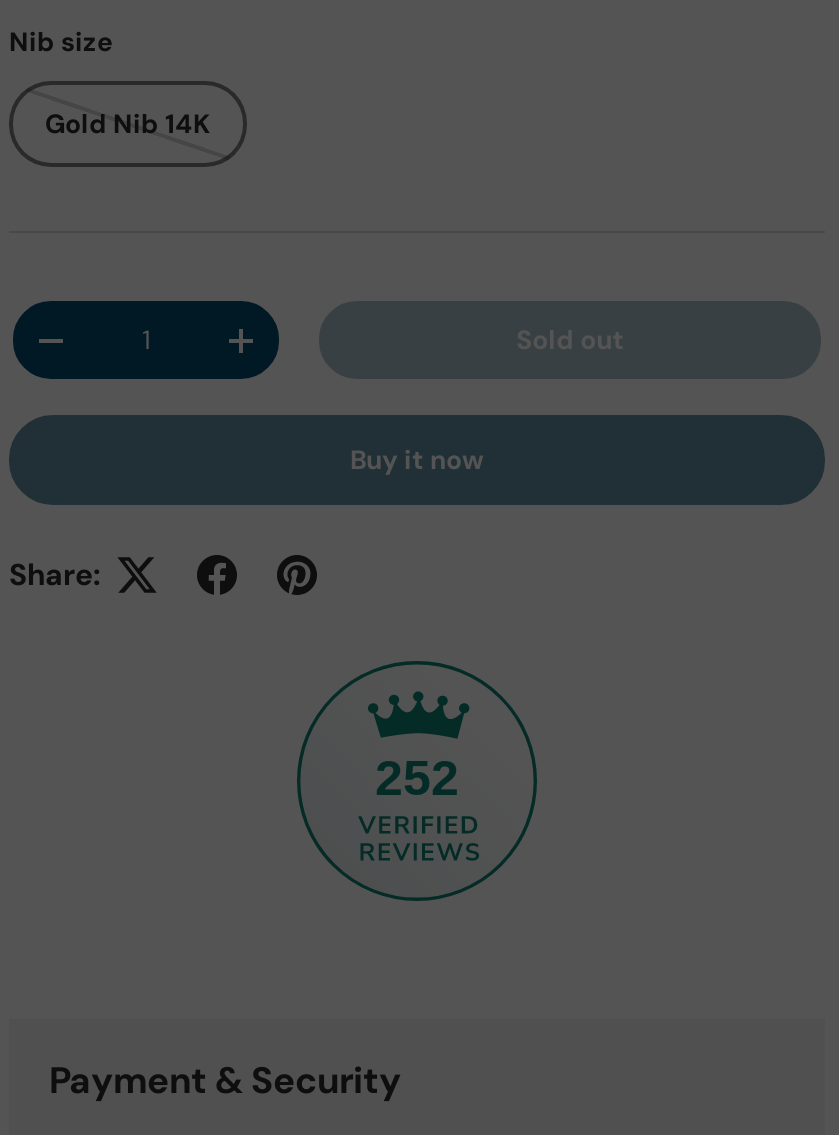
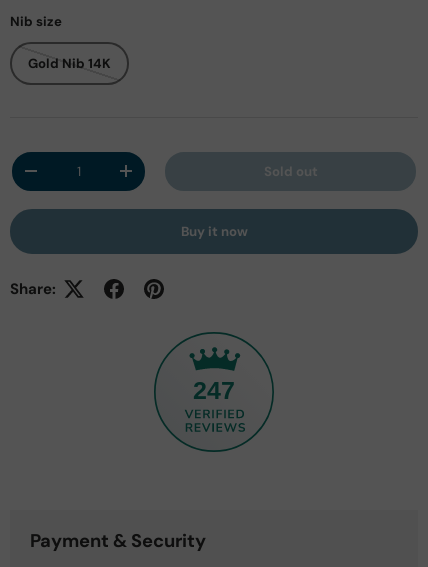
[375,749,459,805] 252 -> [193,376,235,404] 247

